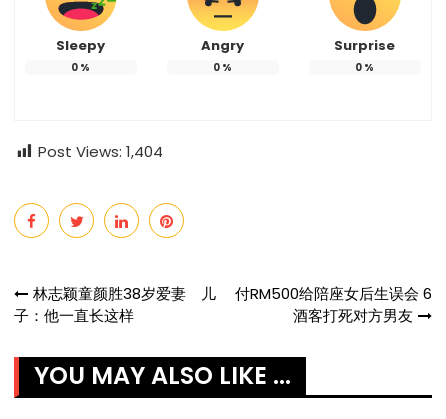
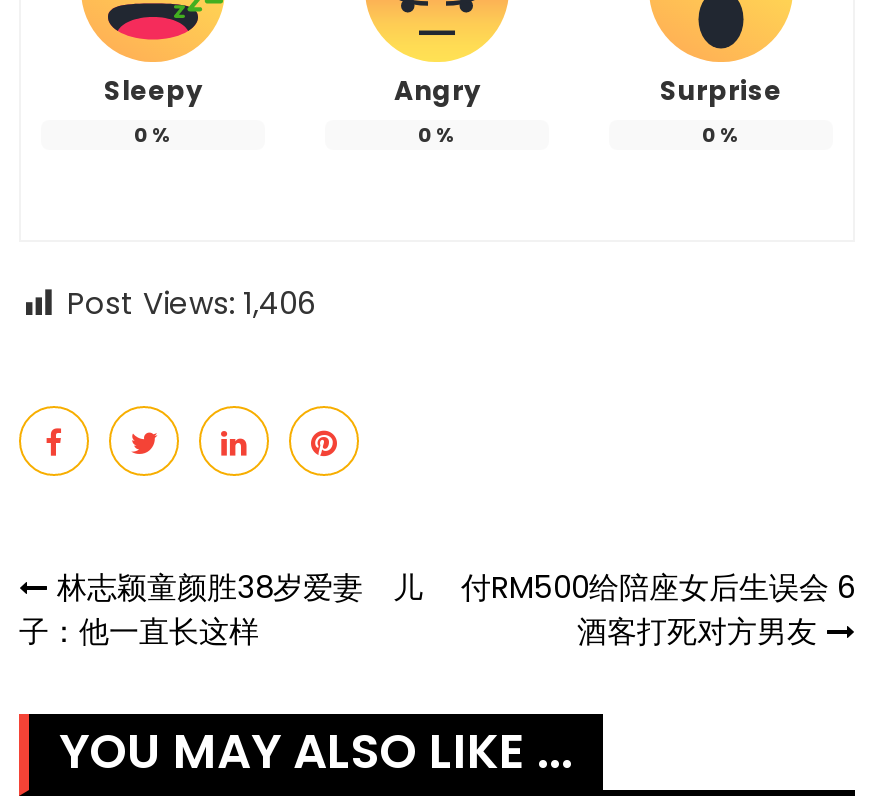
[38,141,163,162] Post Views: 1,404 -> [67,282,315,324] Post Views: 1,406

